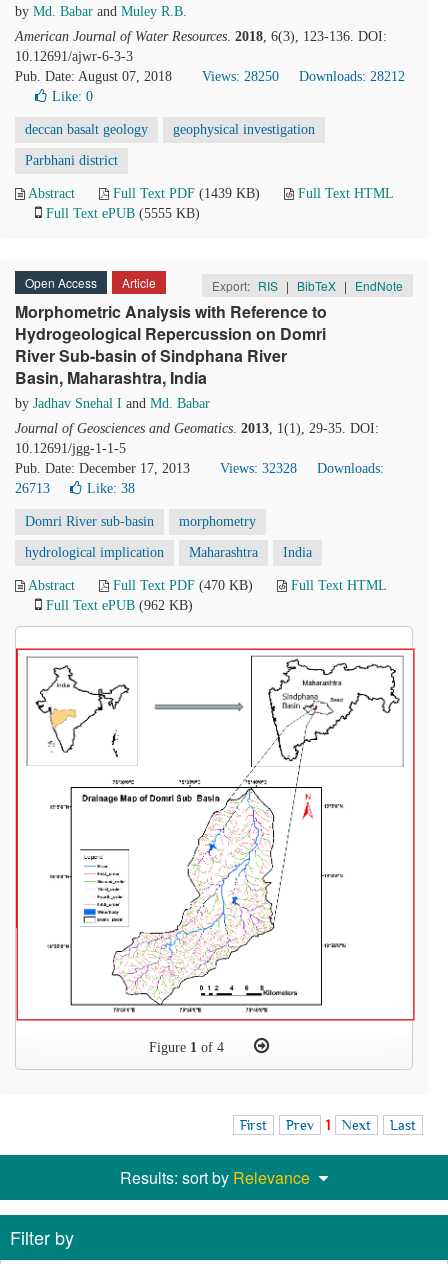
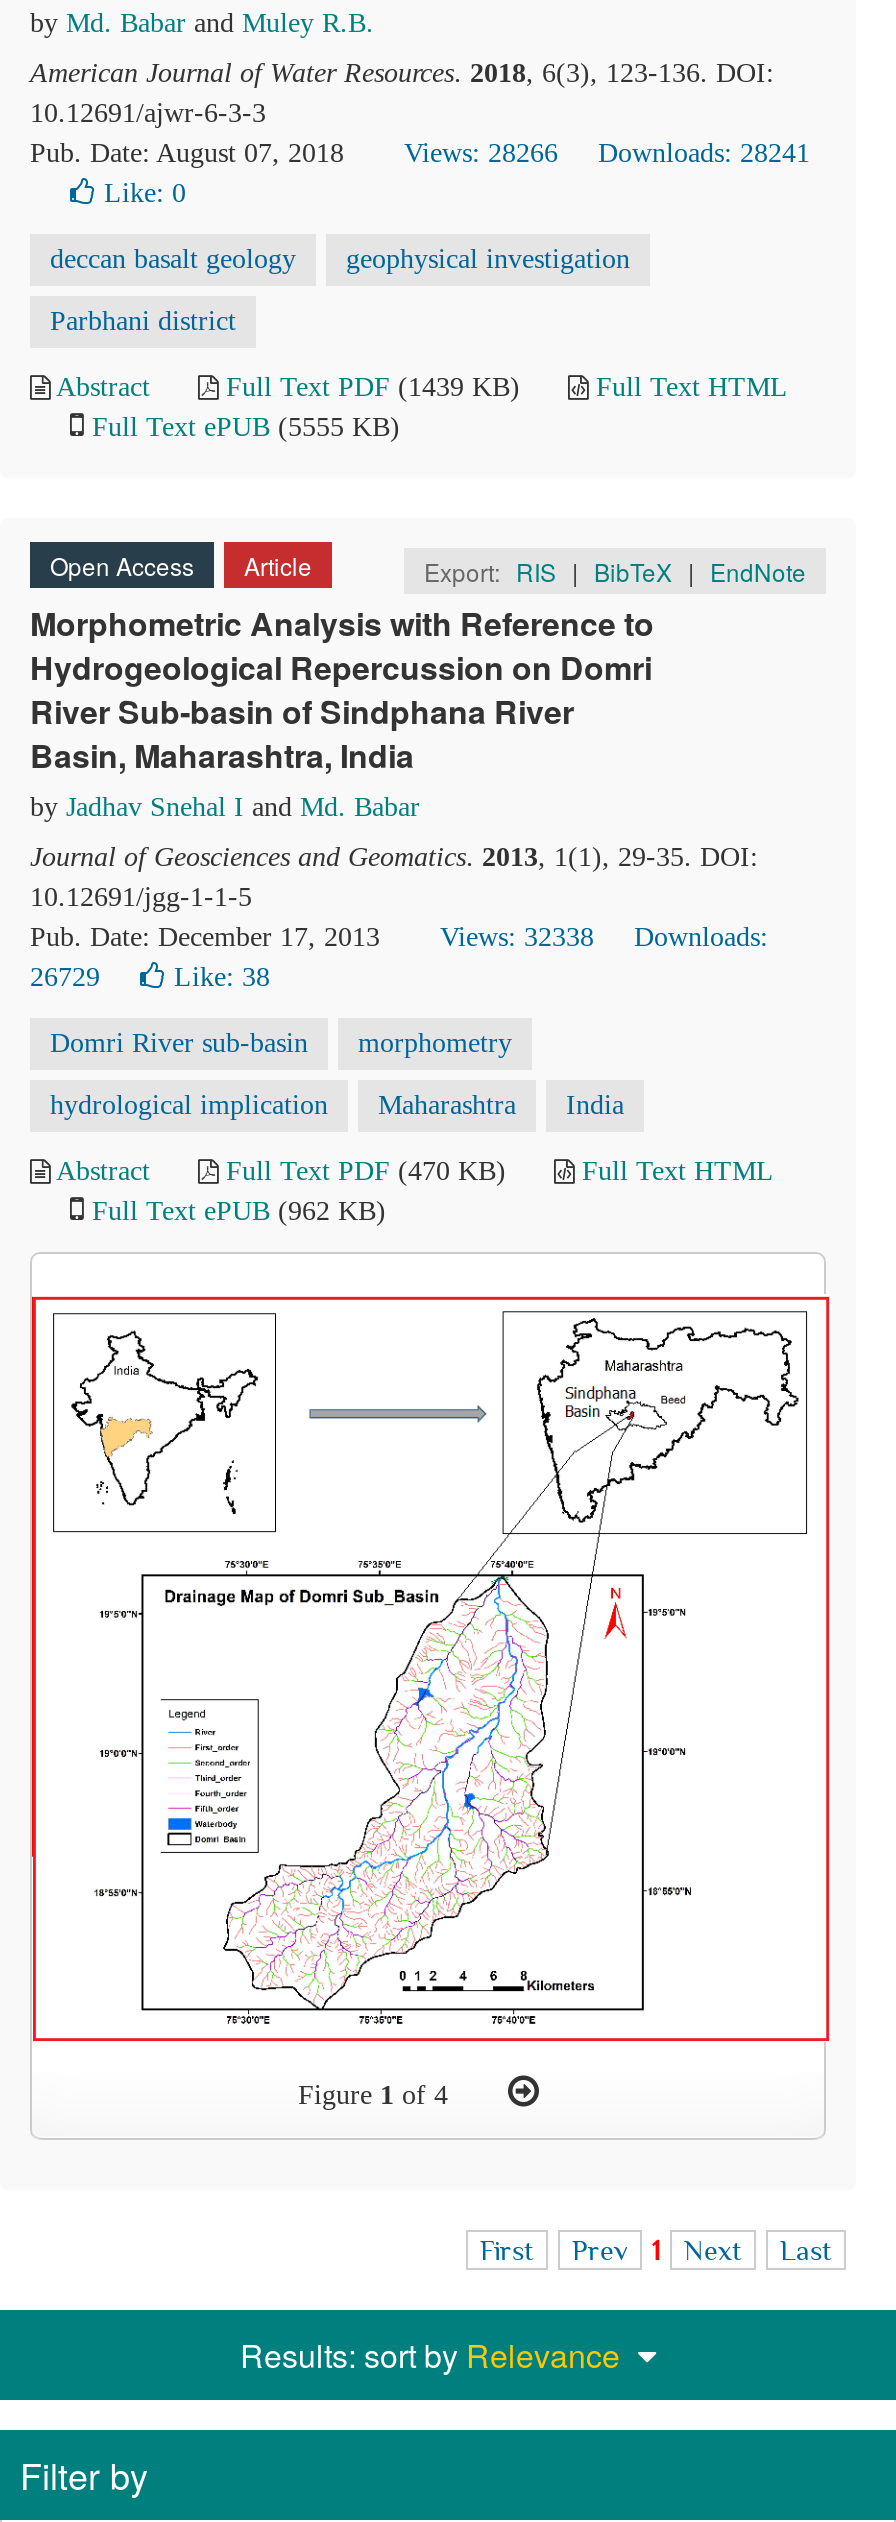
[202,69,279,84] Views: 28250 -> [404,138,558,168] Views: 28266
[299,69,405,84] Downloads: 28212 -> [598,138,810,168] Downloads: 28241
[15,461,384,476] Pub. Date: December 17, 2013 Views: 32328 Downloads: -> [30,922,768,952] Pub. Date: December 17, 2013 Views: 32338 Downloads:
[15,481,50,496] 26713 -> [30,962,100,992] 26729

